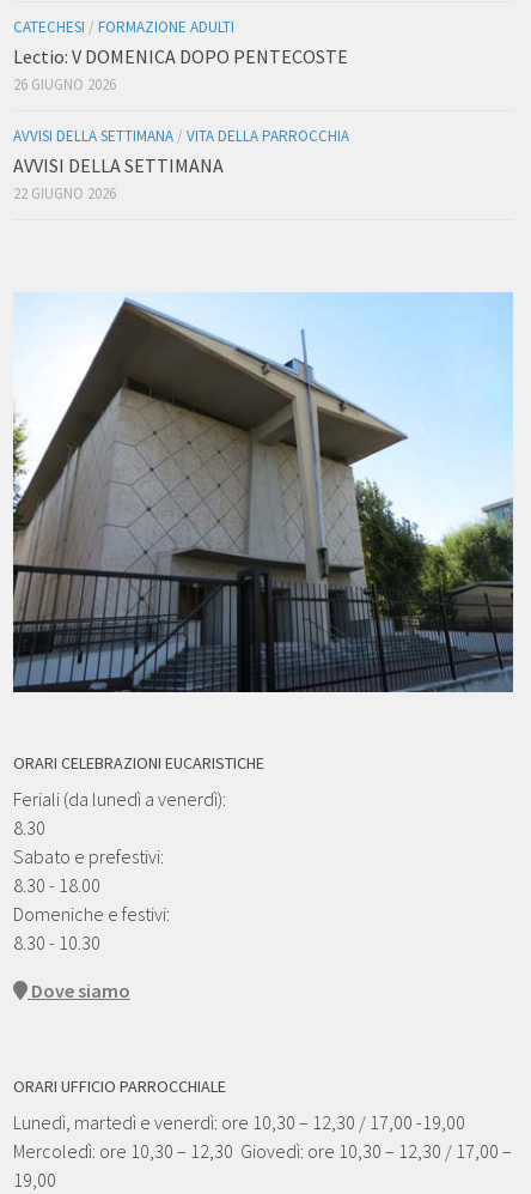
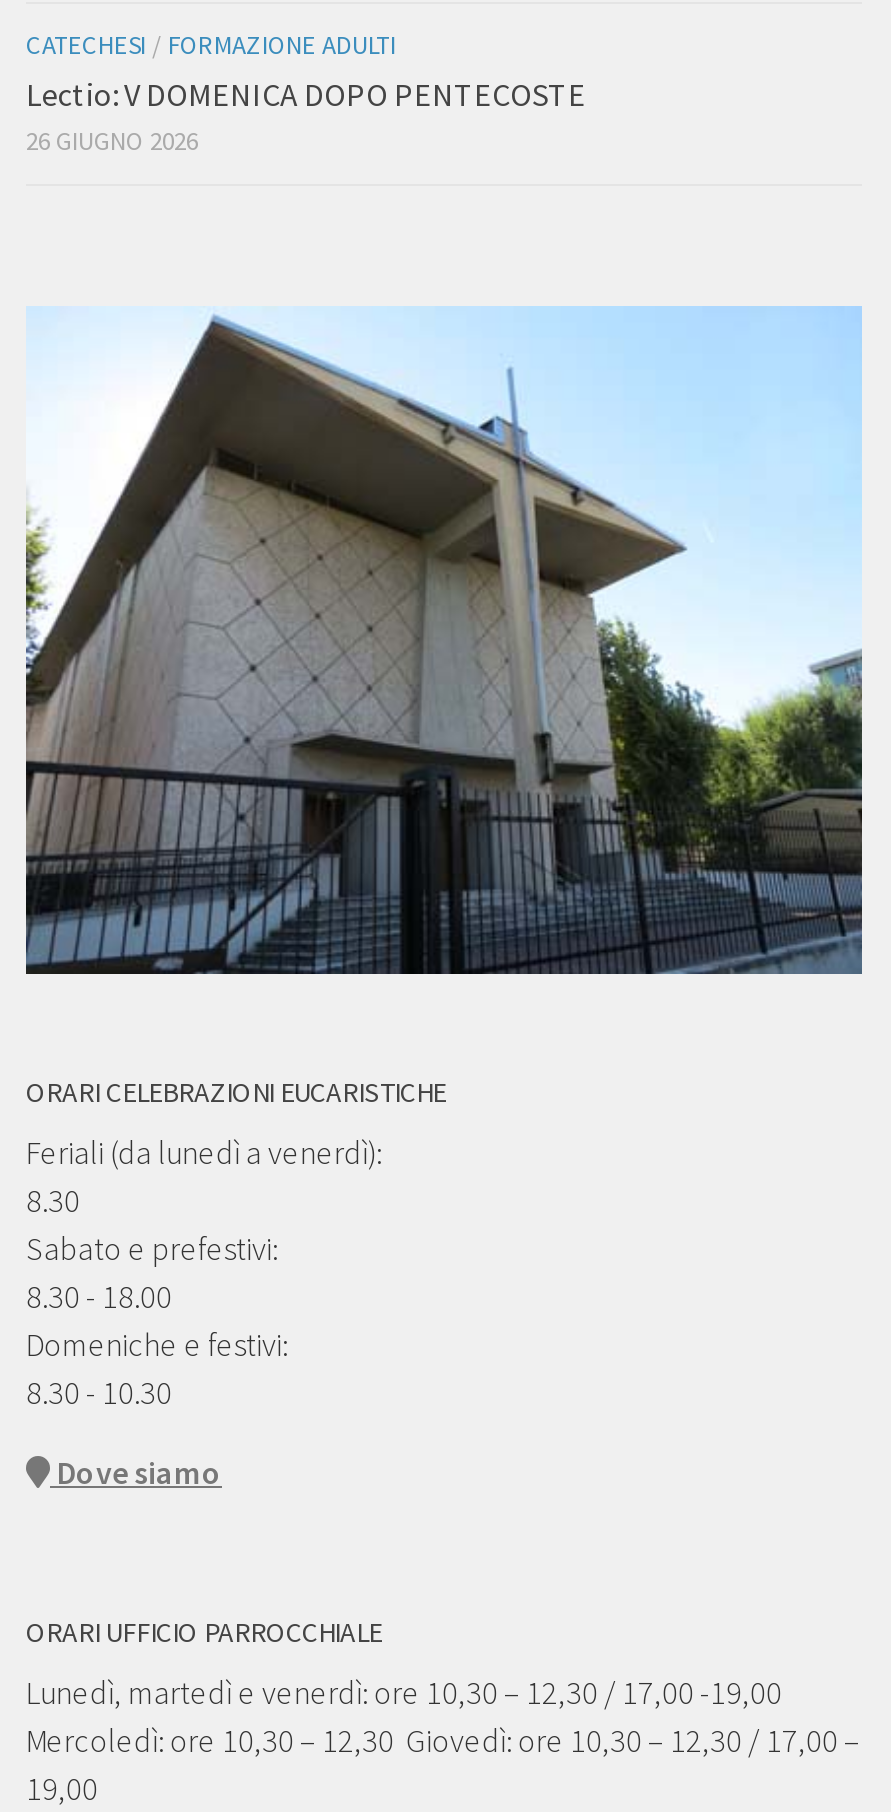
[13,126,349,204] AVVISI DELLA SETTIMANA / VITA DELLA PARROCCHIA | AVVISI DELLA SETTIMANA | 22 GIUGNO 2026 -> none

